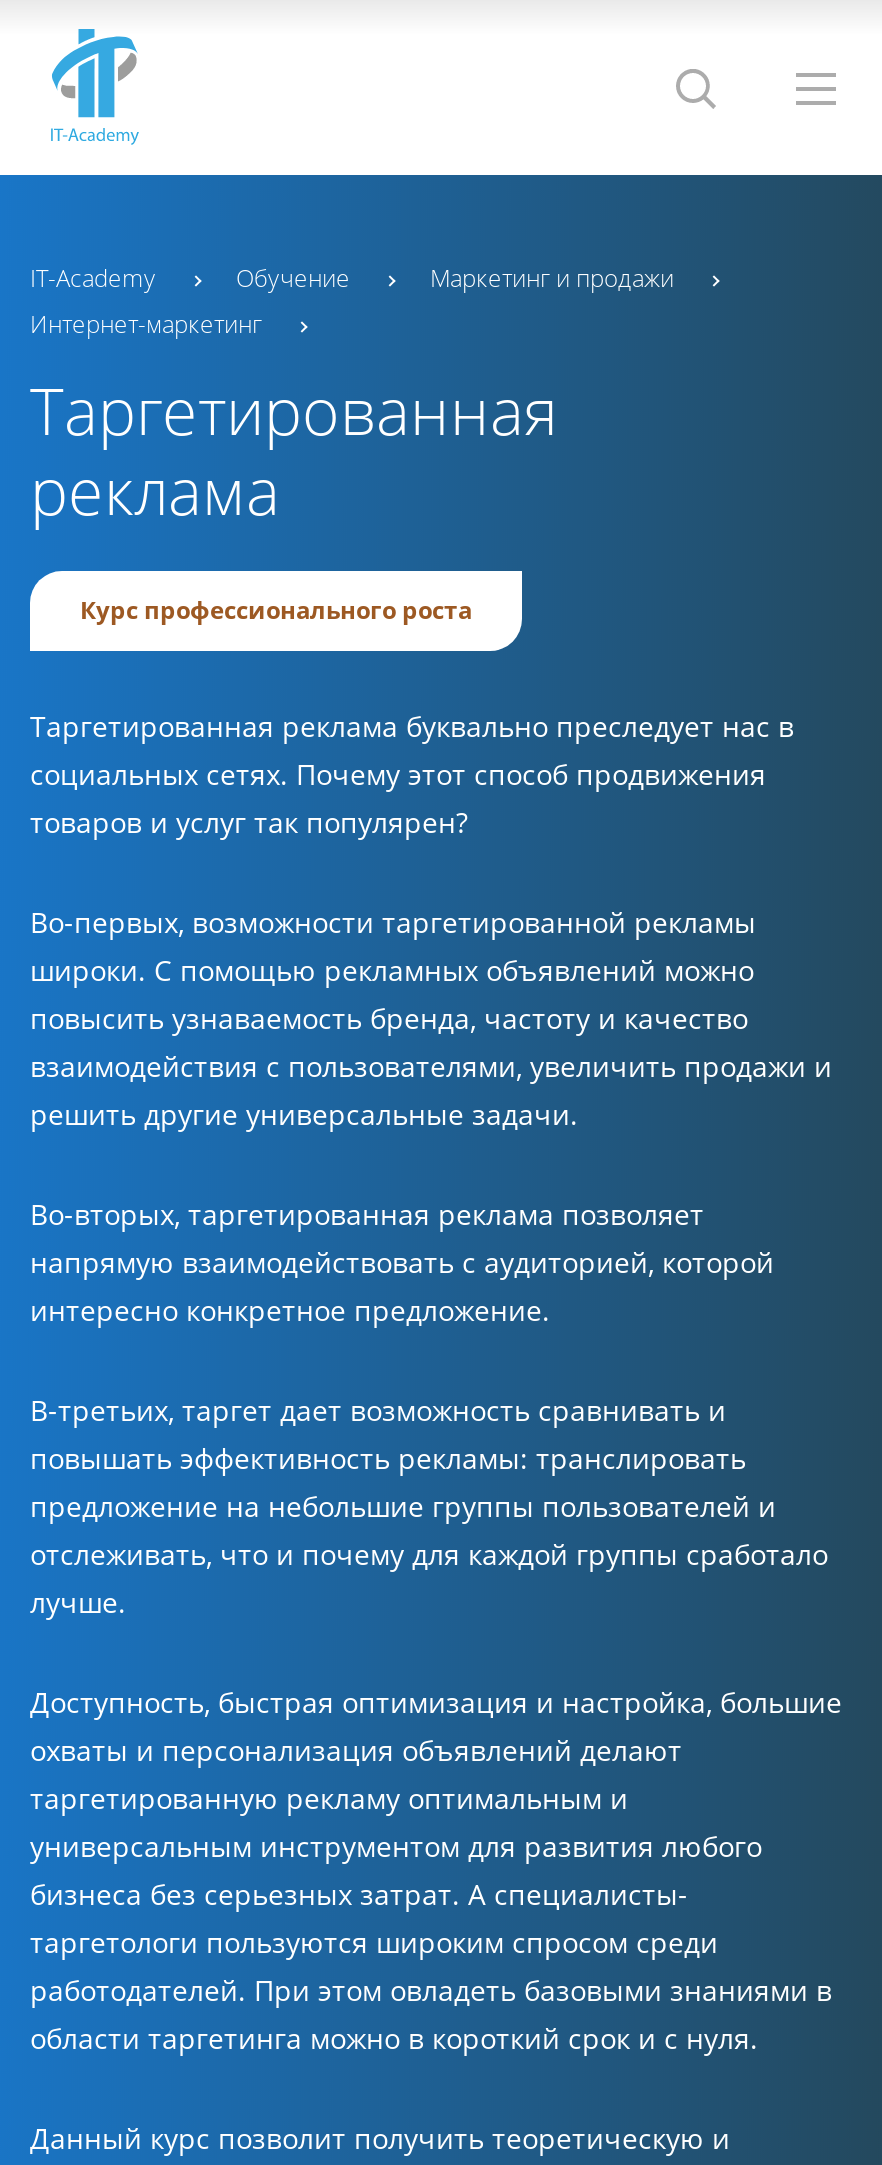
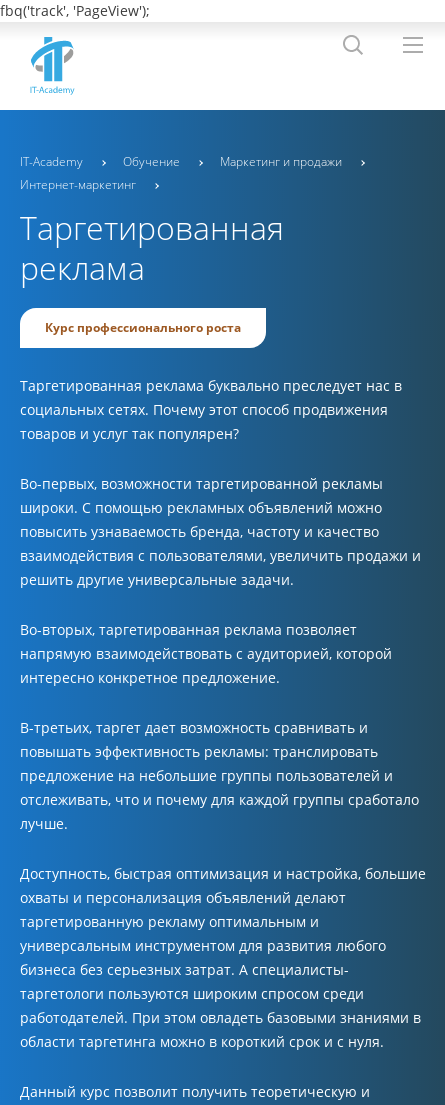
none -> [0,1,150,20] fbq('track', 'PageView');

